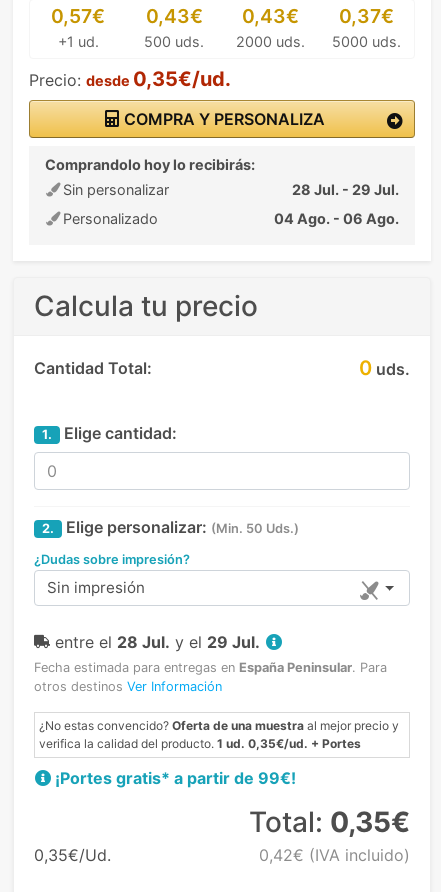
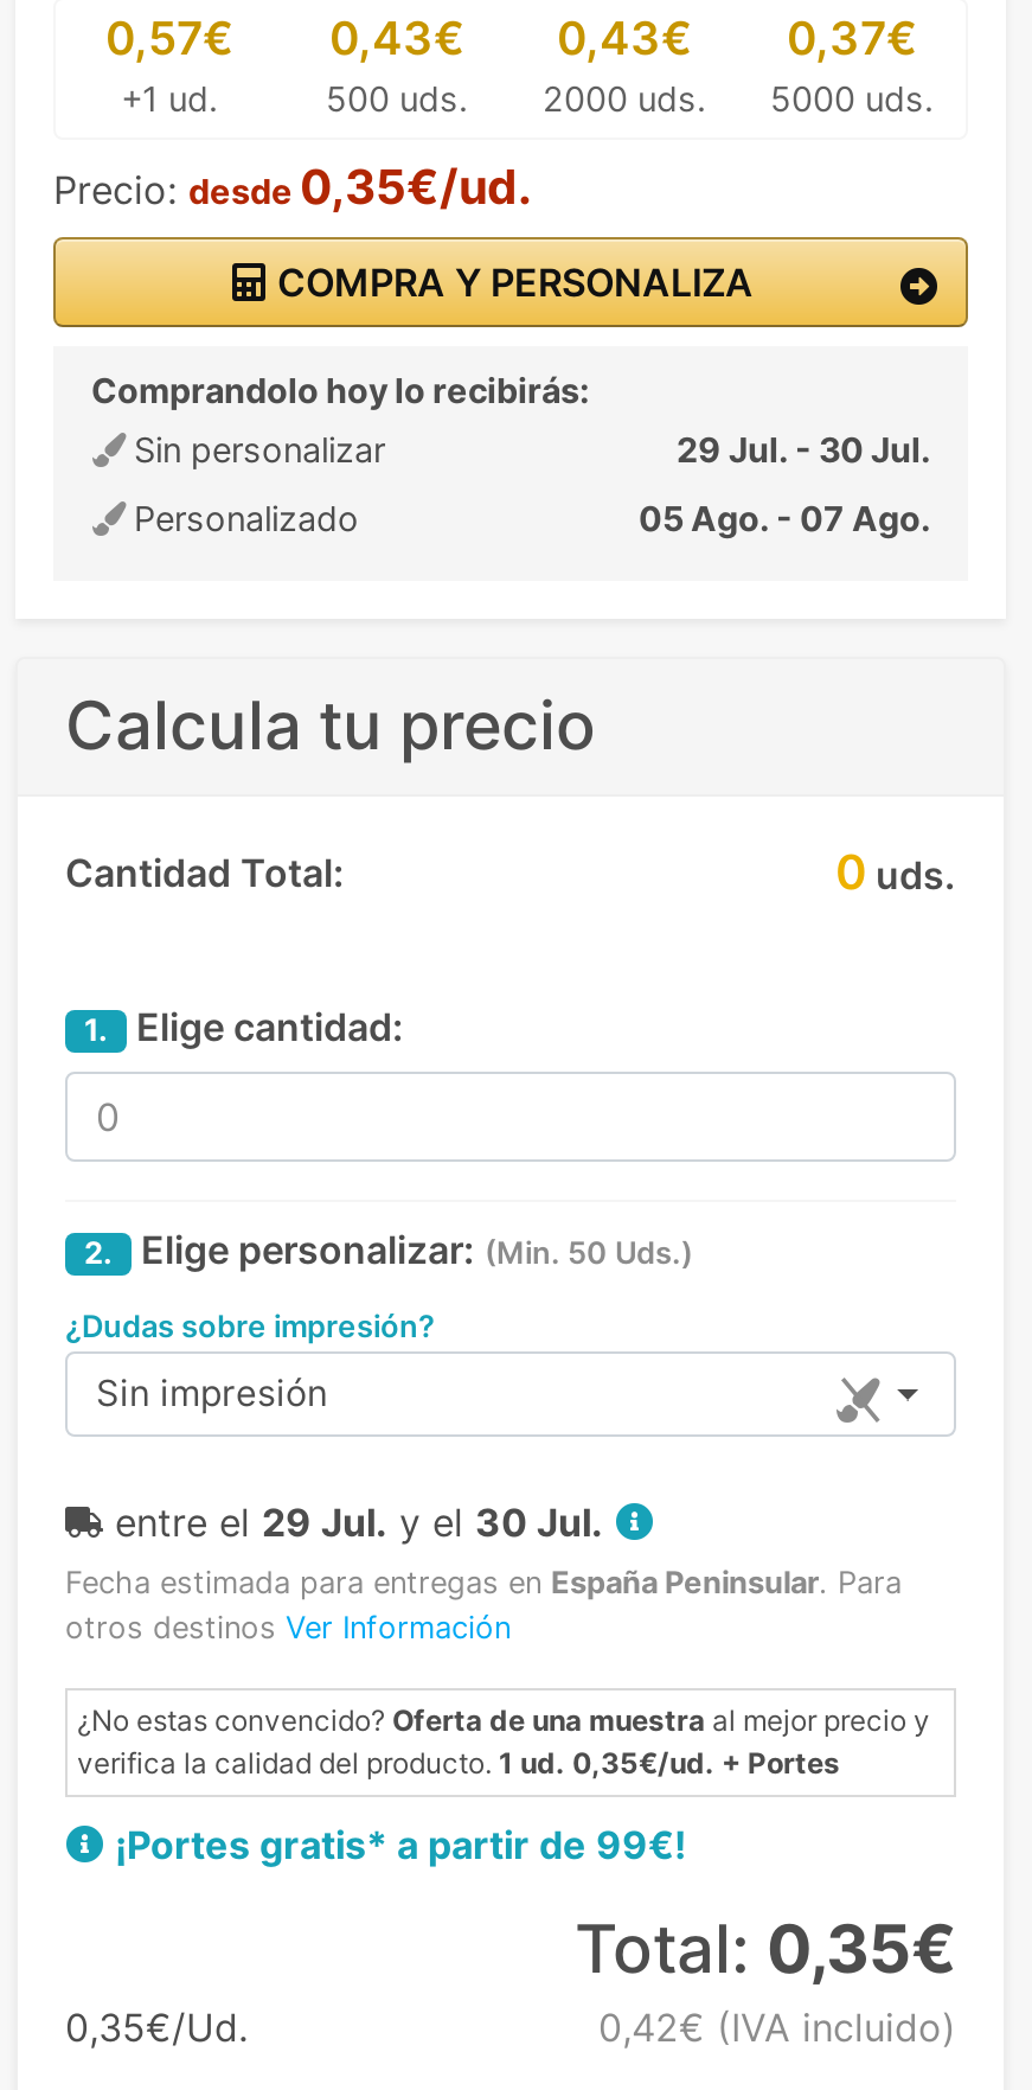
[292,181,399,198] 28 Jul. - 29 Jul. -> [677,428,930,469] 29 Jul. - 30 Jul.
[274,210,399,227] 04 Ago. - 06 Ago. -> [639,497,930,537] 05 Ago. - 07 Ago.
[55,632,260,652] entre el 28 Jul. y el 29 Jul. -> [115,1499,603,1546] entre el 29 Jul. y el 30 Jul.

